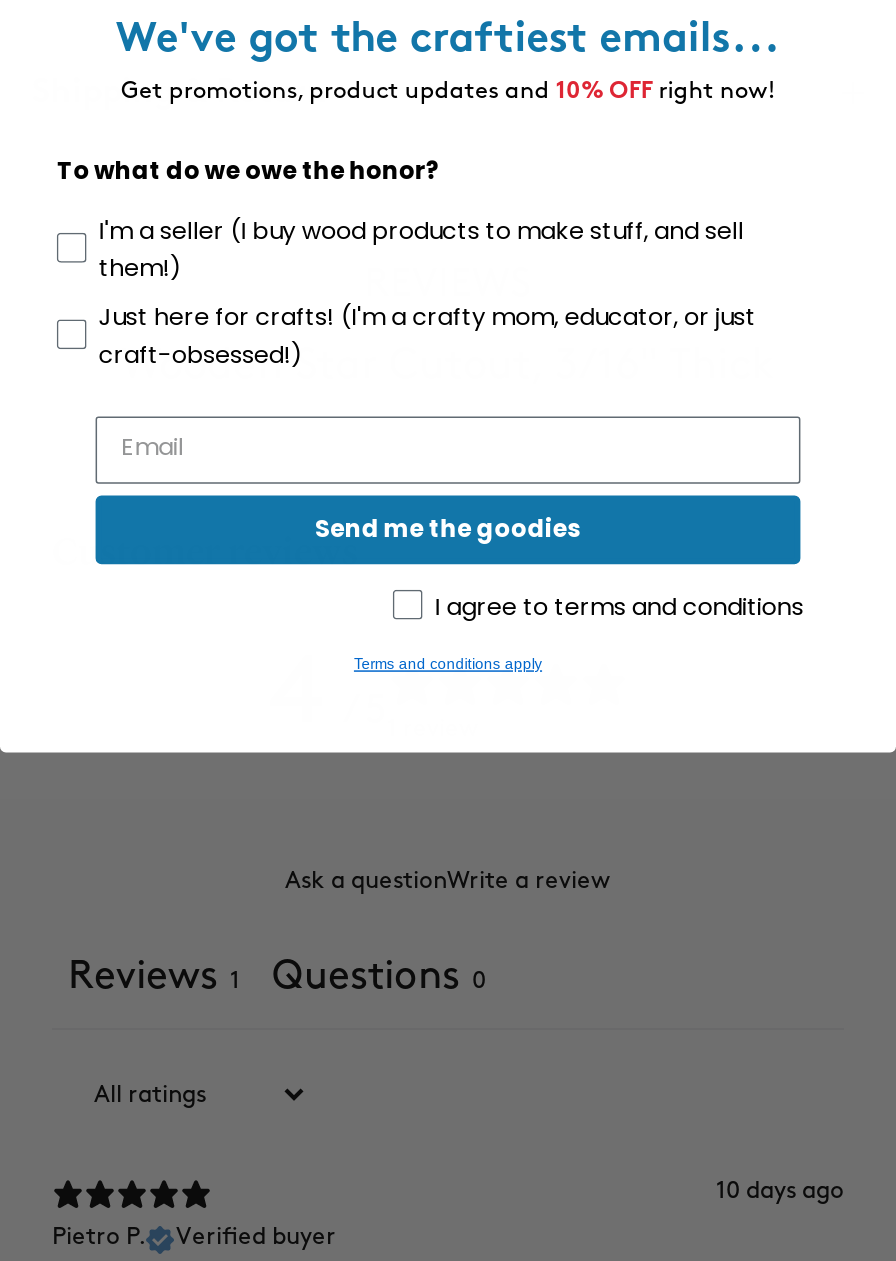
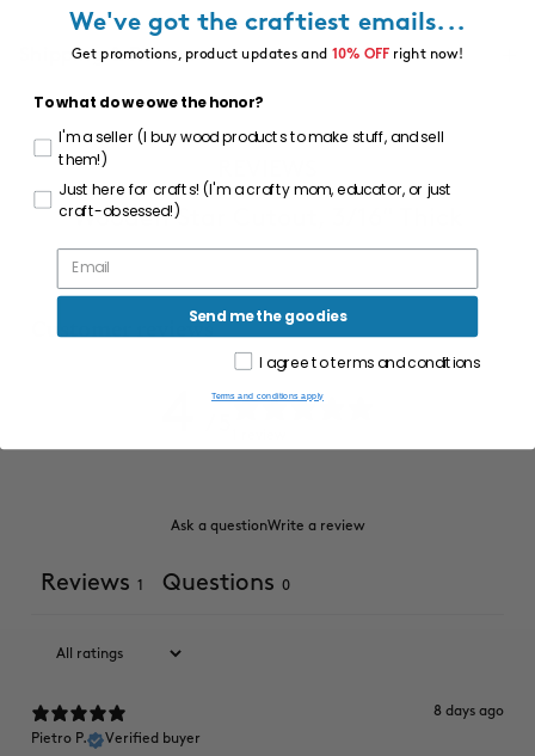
[716,1181,844,1205] 10 days ago -> [433,705,504,719] 8 days ago

